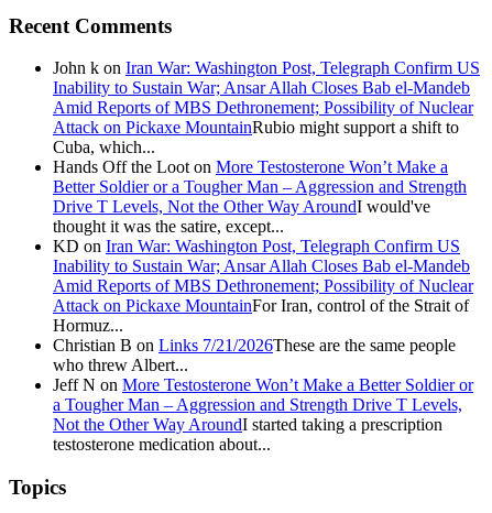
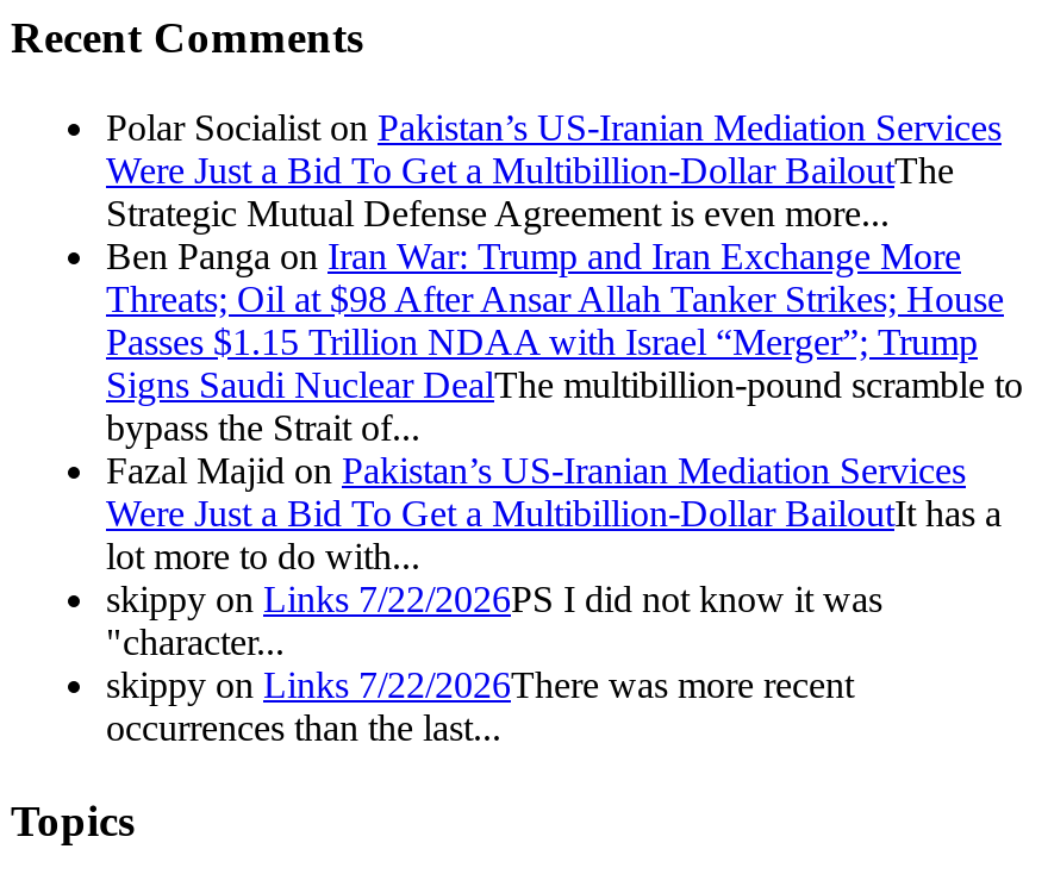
[53,59,480,454] John k on Iran War: Washington Post, Telegraph Confirm US | Inability to Sustain War; Ansar Allah Closes Bab el-Mandeb | Amid Reports of MBS Dethronement; Possibility of Nuclear | Attack on Pickaxe MountainRubio might support a shift to | Cuba, which... | Hands Off the Loot on More Testosterone Won’t Make a | Better Soldier or a Tougher Man – Aggression and Strength | Drive T Levels, Not the Other Way AroundI would've | thought it was the satire, except... | KD on Iran War: Washington Post, Telegraph Confirm US | Inability to Sustain War; Ansar Allah Closes Bab el-Mandeb | Amid Reports of MBS Dethronement; Possibility of Nuclear | Attack on Pickaxe MountainFor Iran, control of the Strait of | Hormuz... | Christian B on Links 7/21/2026These are the same people | who threw Albert... | Jeff N on More Testosterone Won’t Make a Better Soldier or | a Tougher Man – Aggression and Strength Drive T Levels, | Not the Other Way AroundI started taking a prescription | testosterone medication about... -> [106,108,1023,749] Polar Socialist on Pakistan’s US-Iranian Mediation Services | Were Just a Bid To Get a Multibillion-Dollar BailoutThe | Strategic Mutual Defense Agreement is even more... | Ben Panga on Iran War: Trump and Iran Exchange More | Threats; Oil at $98 After Ansar Allah Tanker Strikes; House | Passes $1.15 Trillion NDAA with Israel “Merger”; Trump | Signs Saudi Nuclear DealThe multibillion-pound scramble to | bypass the Strait of... | Fazal Majid on Pakistan’s US-Iranian Mediation Services | Were Just a Bid To Get a Multibillion-Dollar BailoutIt has a | lot more to do with... | skippy on Links 7/22/2026PS I did not know it was | "character... | skippy on Links 7/22/2026There was more recent | occurrences than the last...

